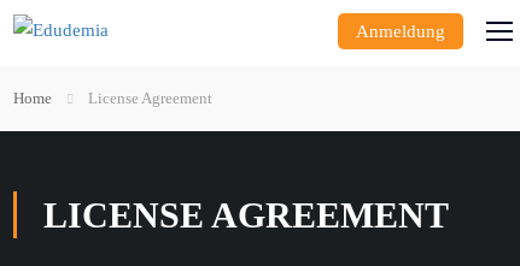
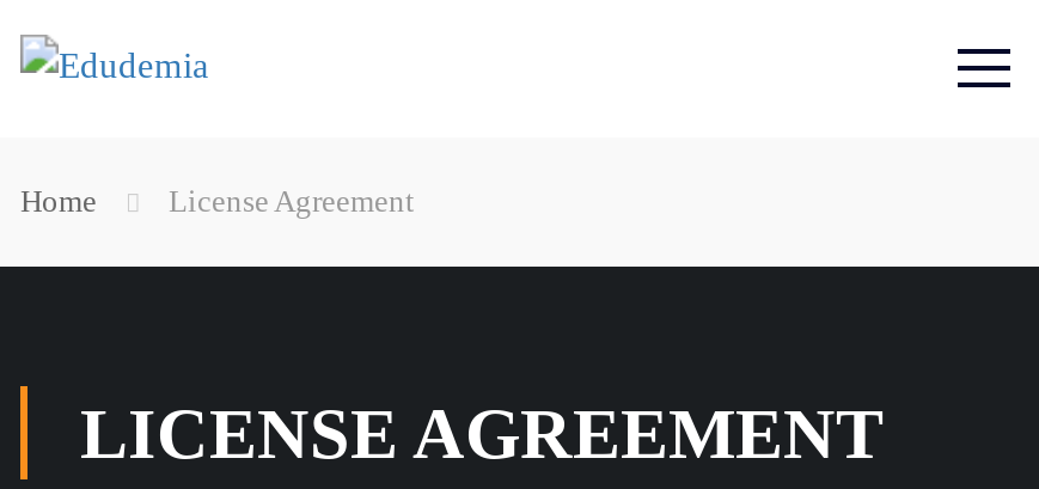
[356,22,445,41] Anmeldung -> none

